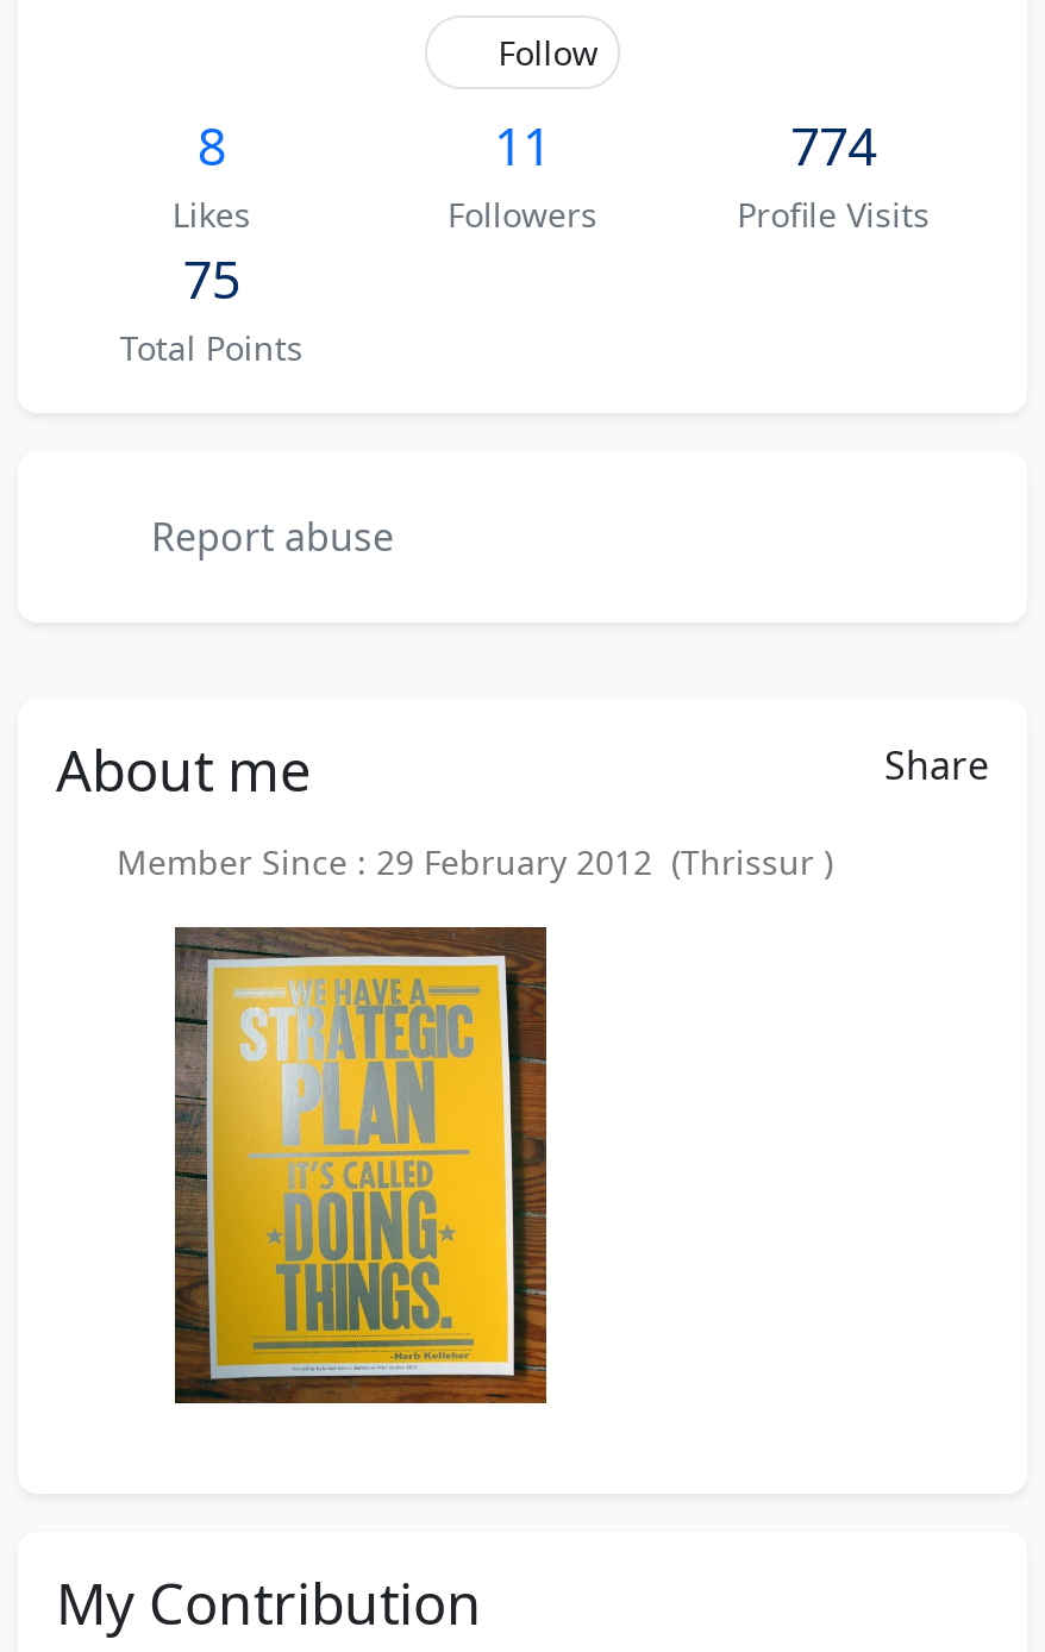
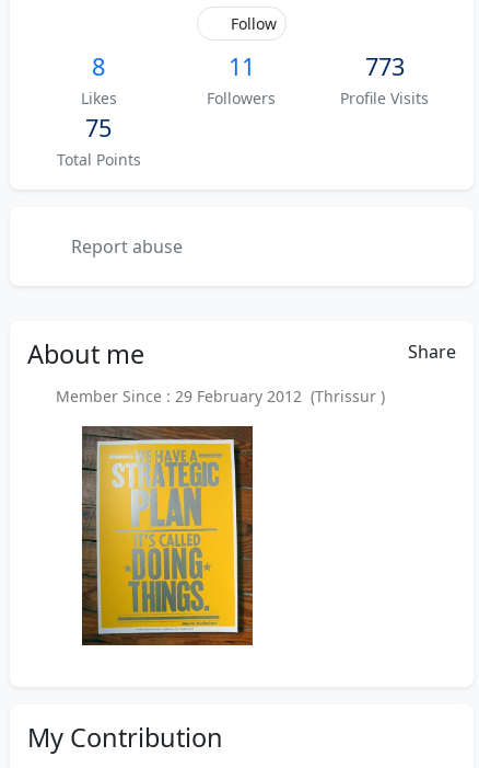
[791,111,876,180] 774 -> [365,50,404,82] 773

